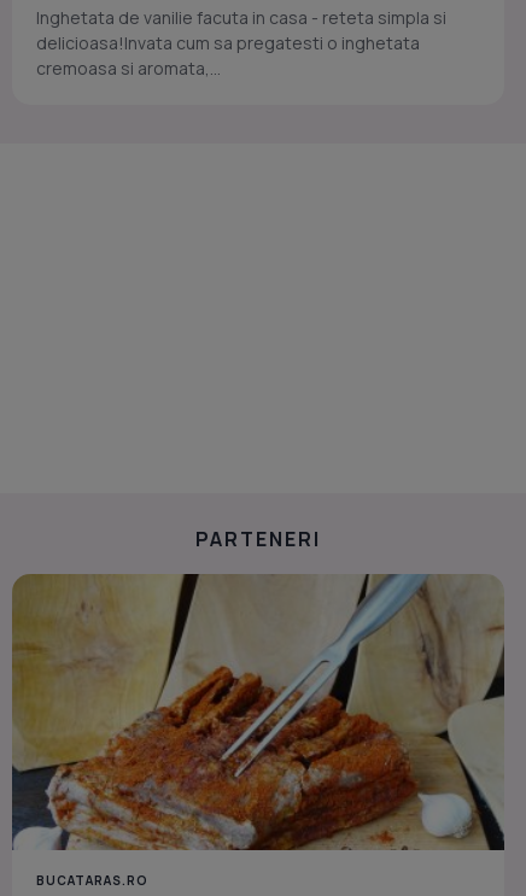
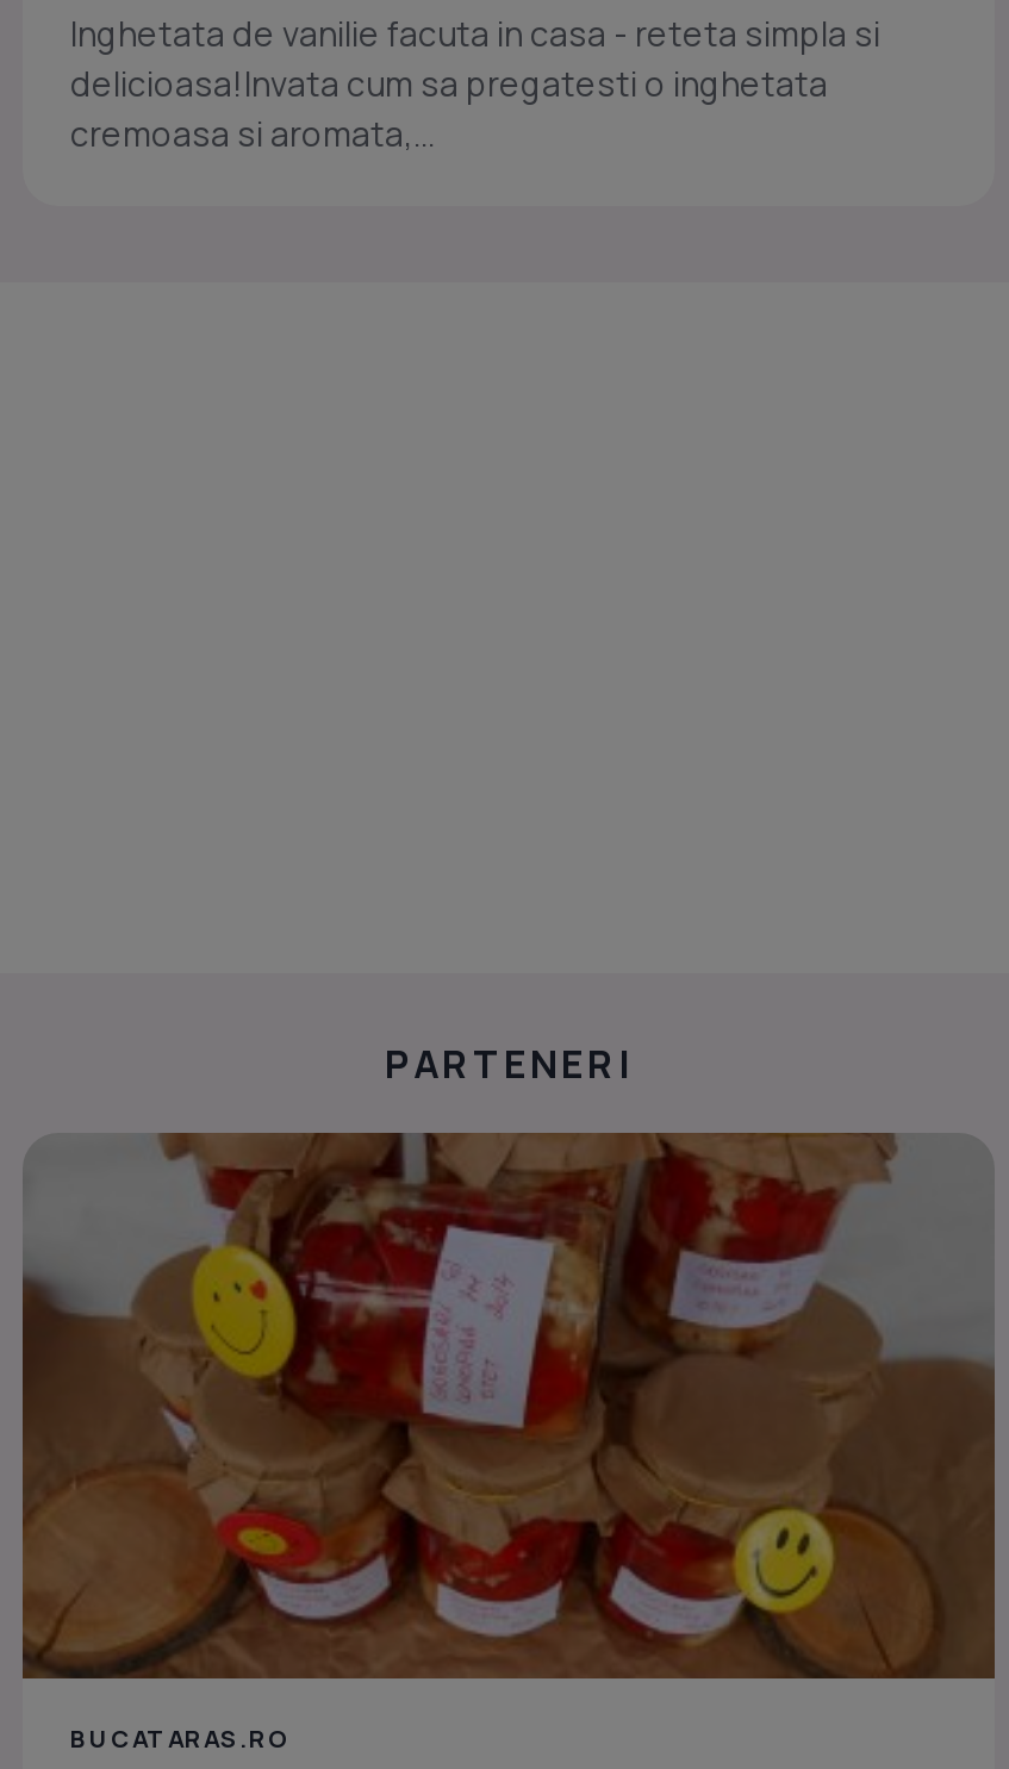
[11,573,505,851] [image] -> [20,1130,997,1681] [image]

